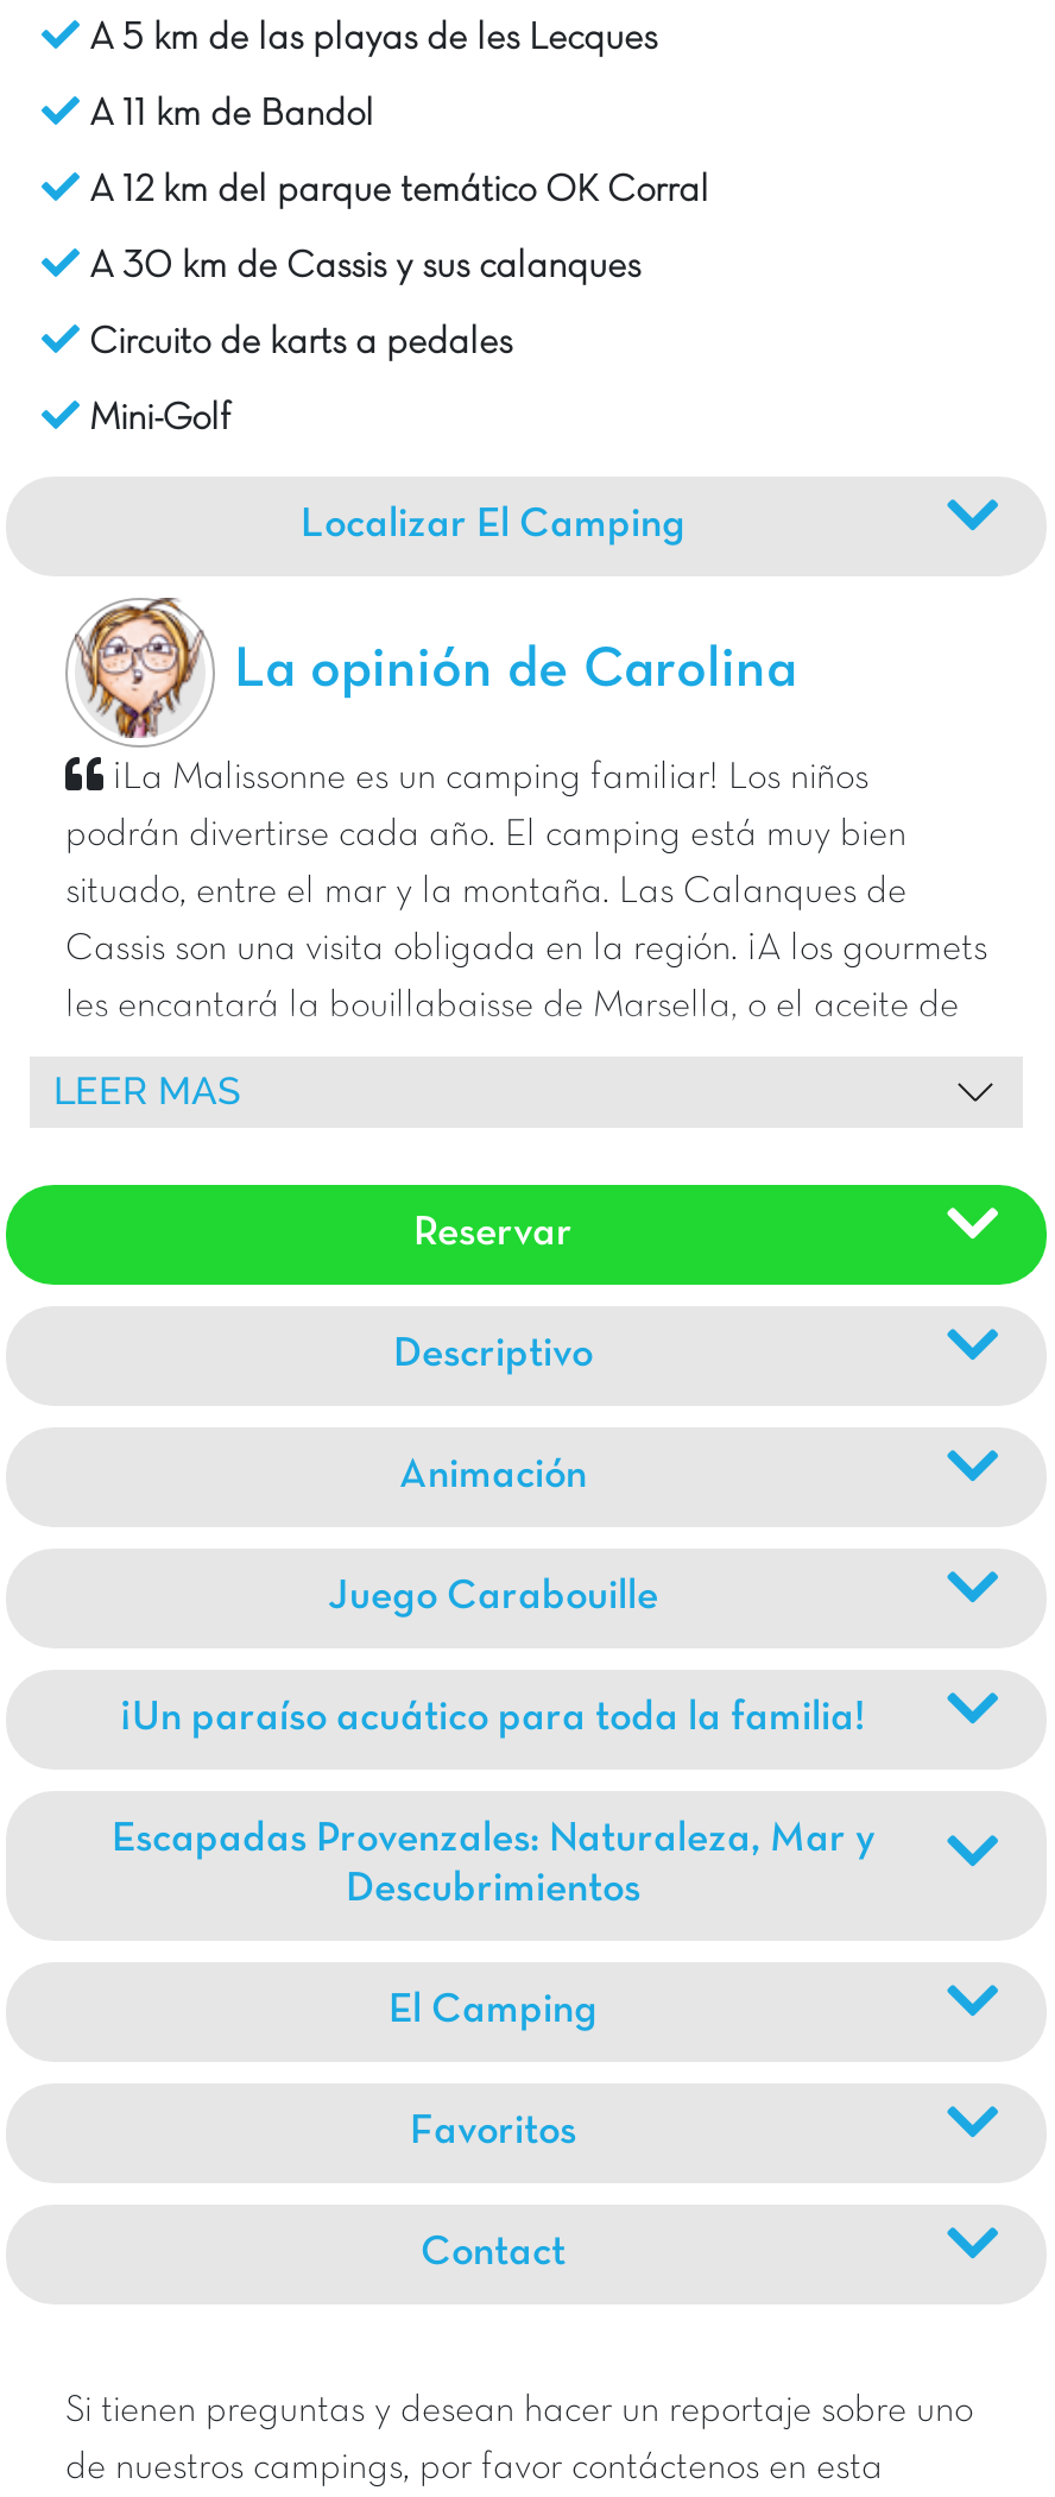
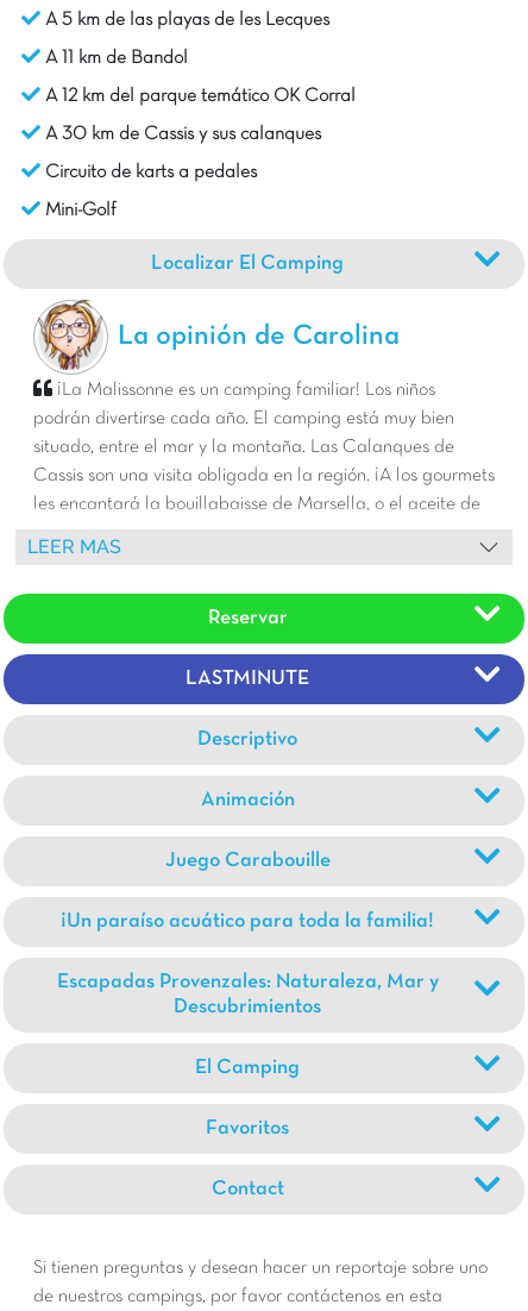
none -> [186,669,309,688] LASTMINUTE

